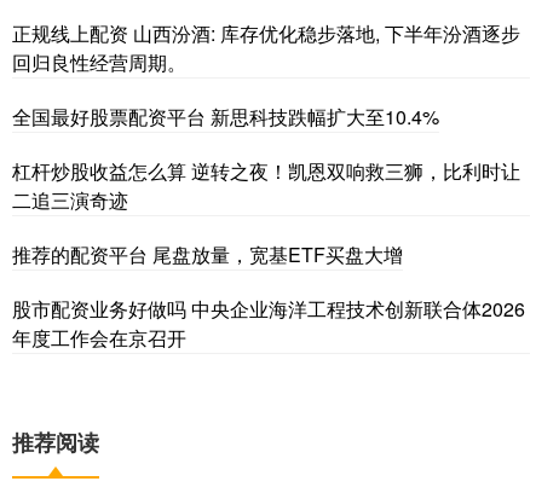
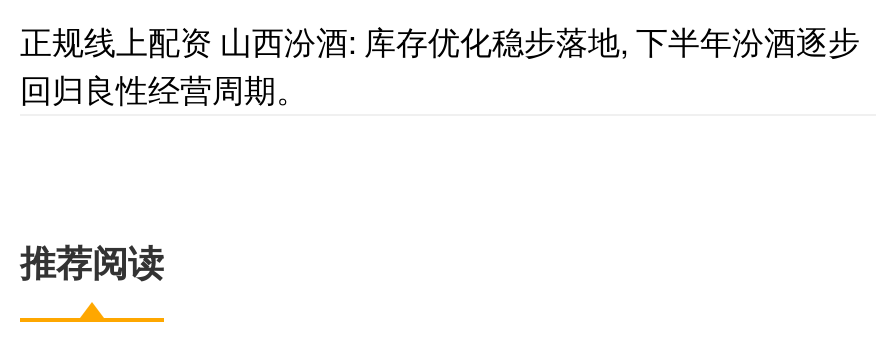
[12,103,525,352] 全国最好股票配资平台 新思科技跌幅扩大至10.4% | 杠杆炒股收益怎么算 逆转之夜！凯恩双响救三狮，比利时让 | 二追三演奇迹 | 推荐的配资平台 尾盘放量，宽基ETF买盘大增 | 股市配资业务好做吗 中央企业海洋工程技术创新联合体2026 | 年度工作会在京召开 -> none

